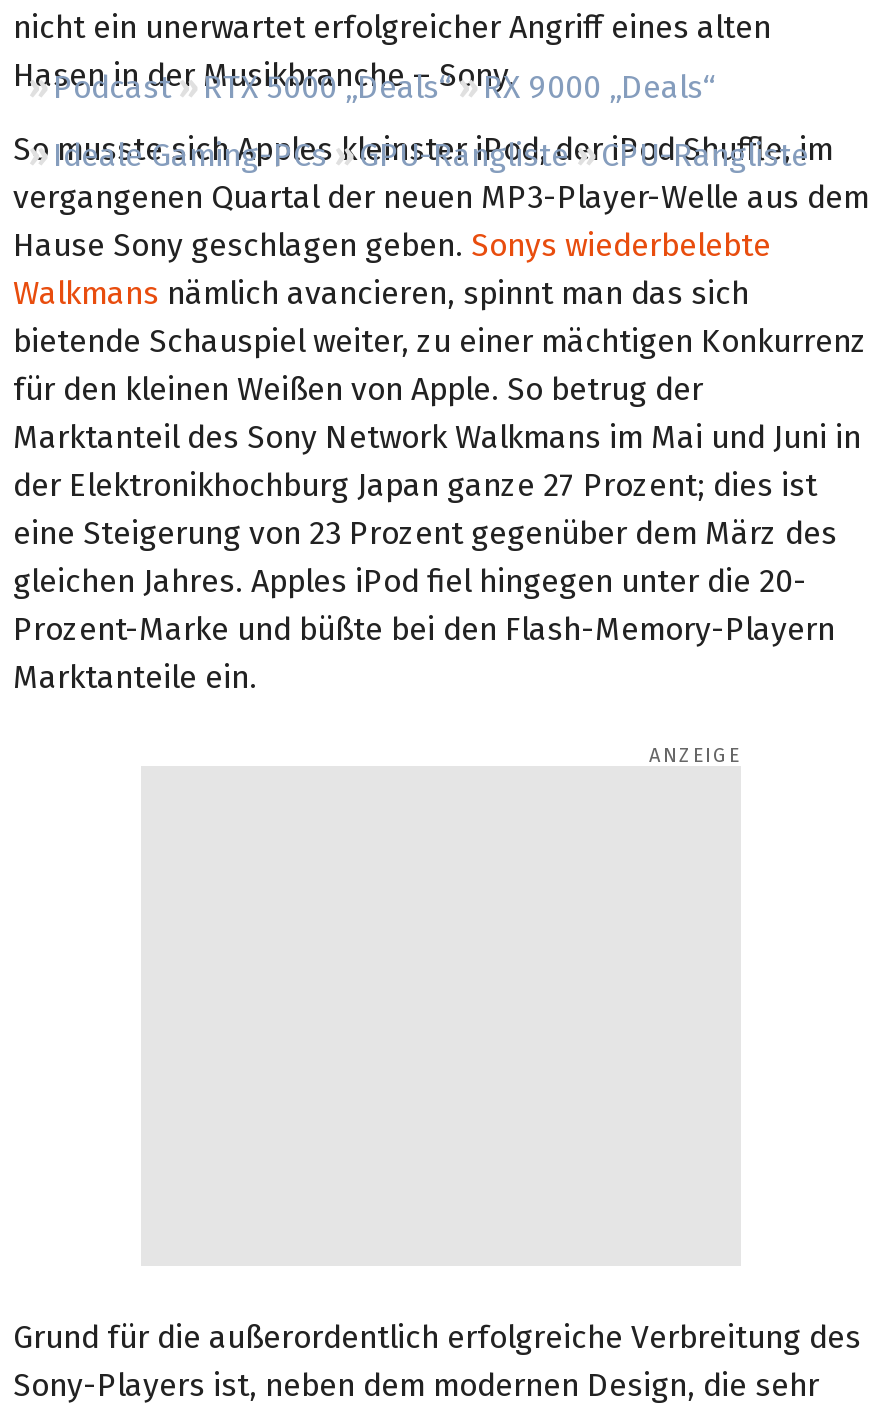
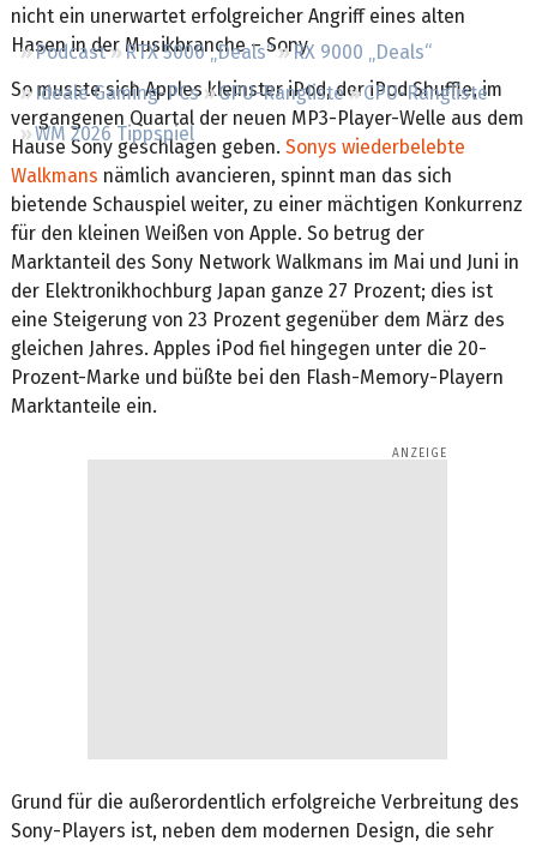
none -> [35,122,194,145] WM 2026 Tippspiel

